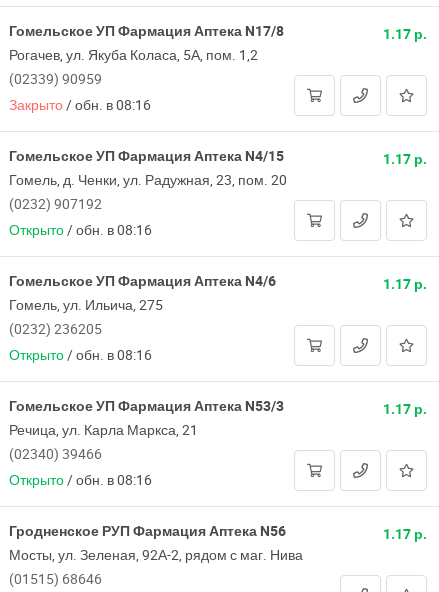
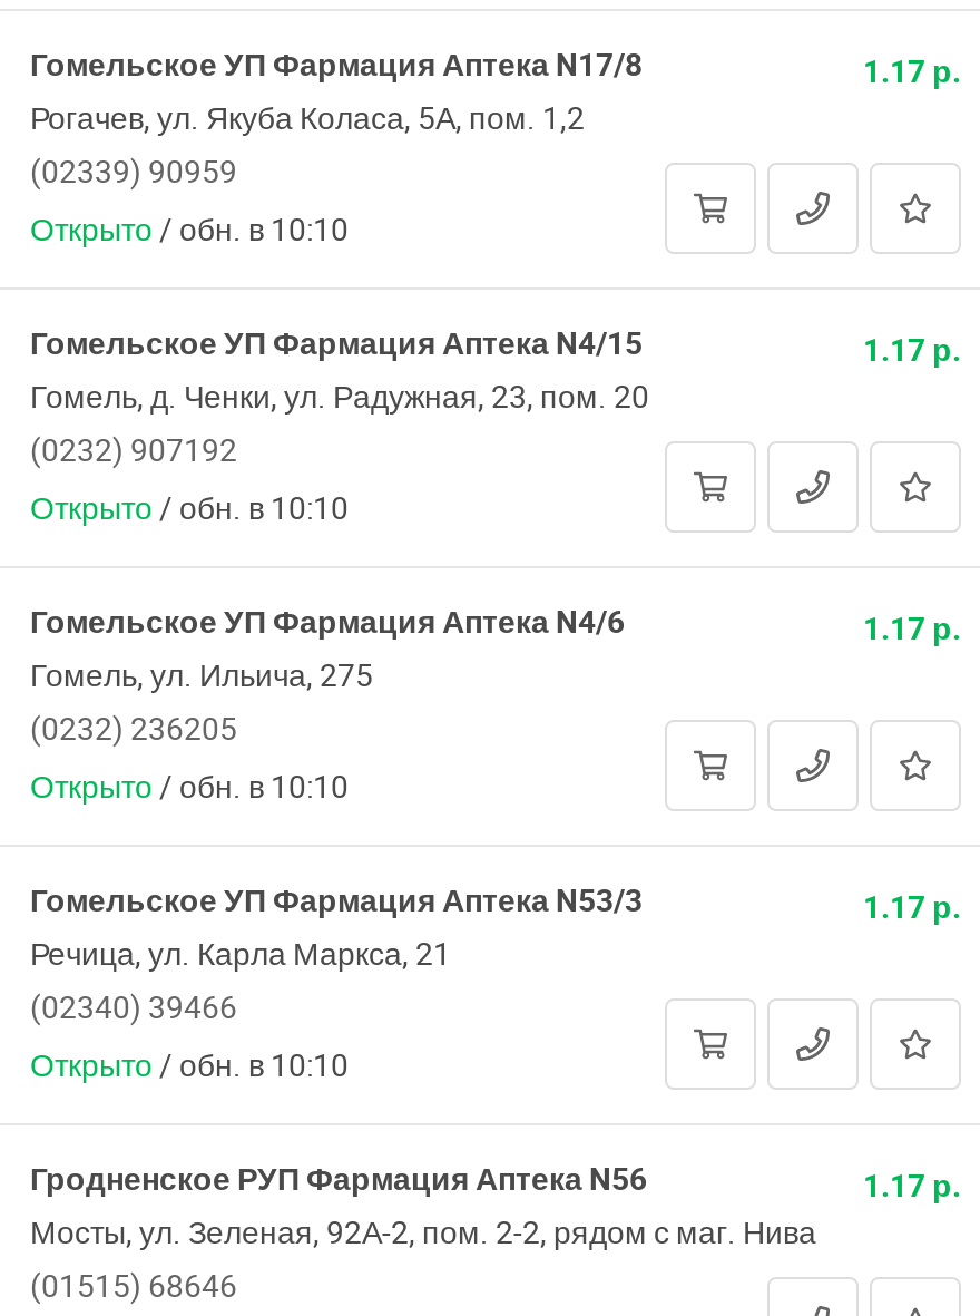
[9,95,151,114] Закрыто / обн. в 08:16 -> [30,208,349,250] Открыто / обн. в 10:10
[9,220,152,239] Открыто / обн. в 08:16 -> [30,487,349,529] Открыто / обн. в 10:10
[9,345,152,364] Открыто / обн. в 08:16 -> [30,765,349,807] Открыто / обн. в 10:10
[9,470,152,489] Открыто / обн. в 08:16 -> [30,1044,349,1086] Открыто / обн. в 10:10
[9,545,303,564] Мосты, ул. Зеленая, 92А-2, рядом с маг. Нива -> [30,1211,816,1253] Мосты, ул. Зеленая, 92А-2, пом. 2-2, рядом с маг. Нива

